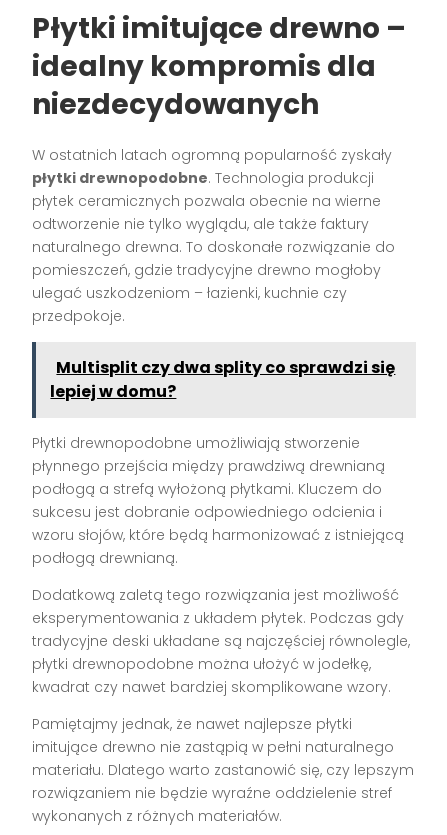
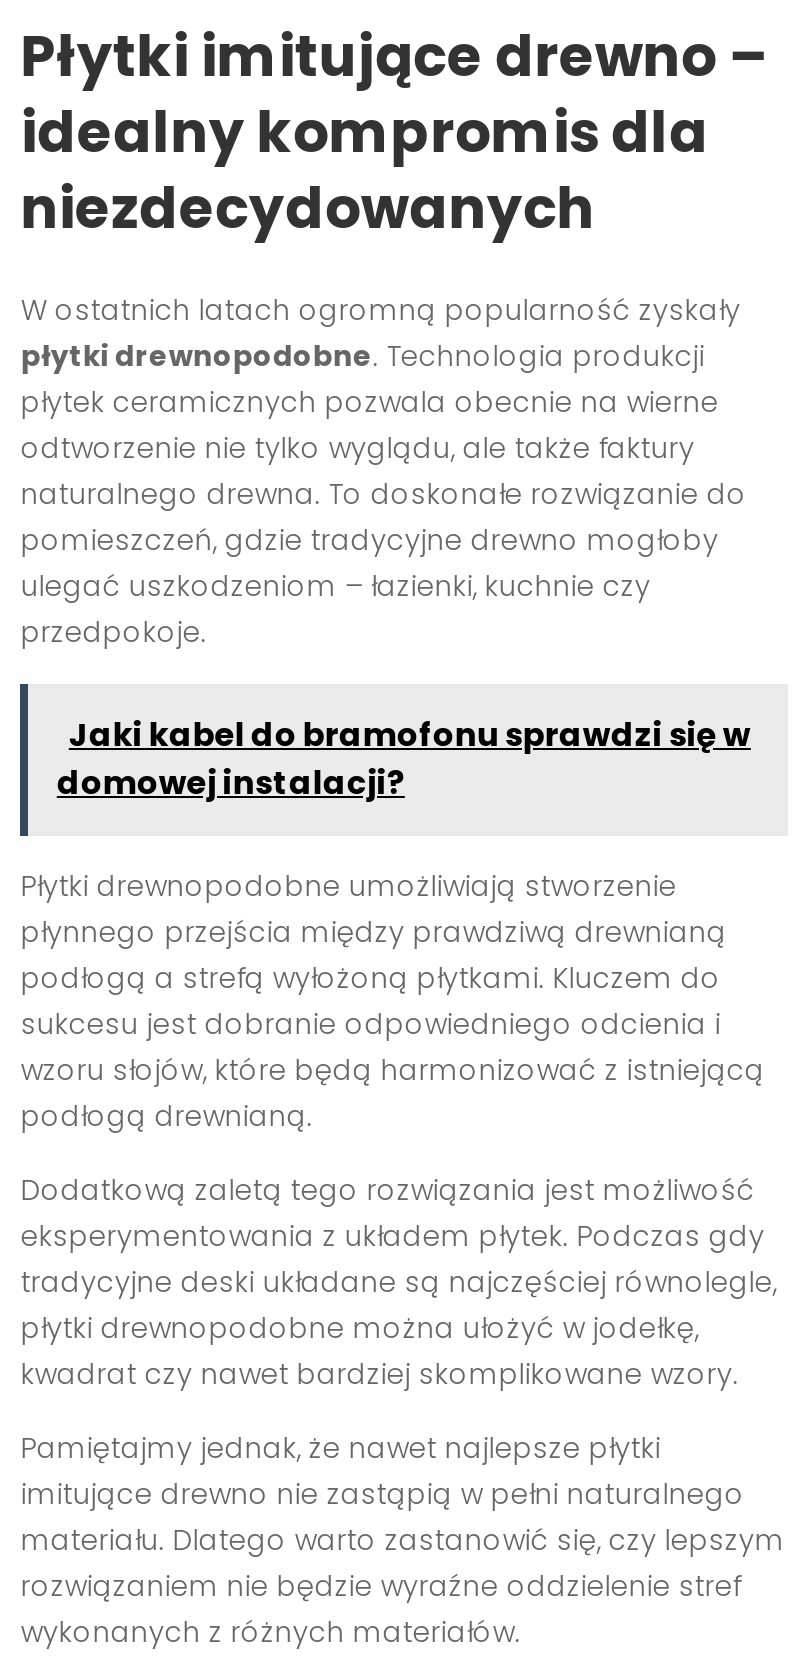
[50,356,395,403] Multisplit czy dwa splity co sprawdzi się | lepiej w domu? -> [57,713,751,807] Jaki kabel do bramofonu sprawdzi się w | domowej instalacji?

